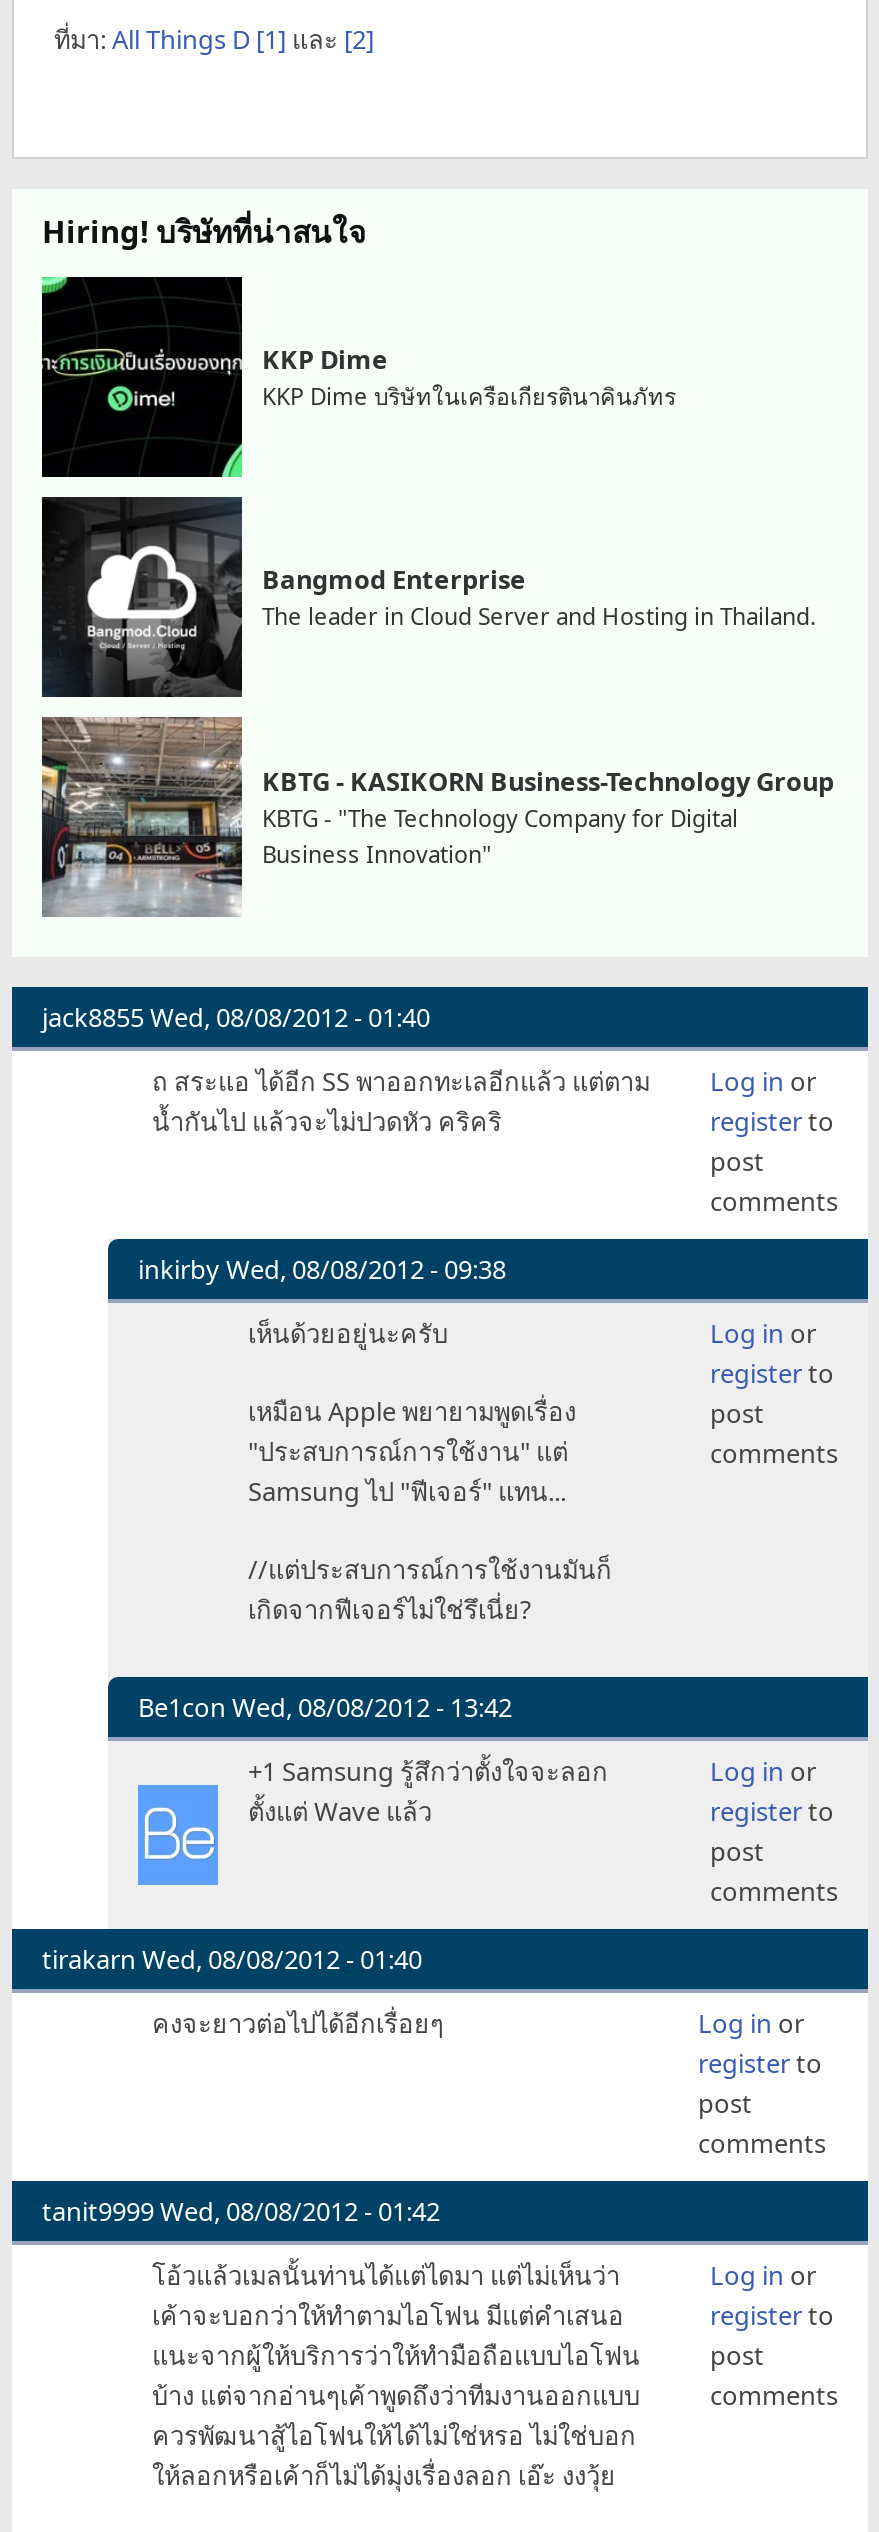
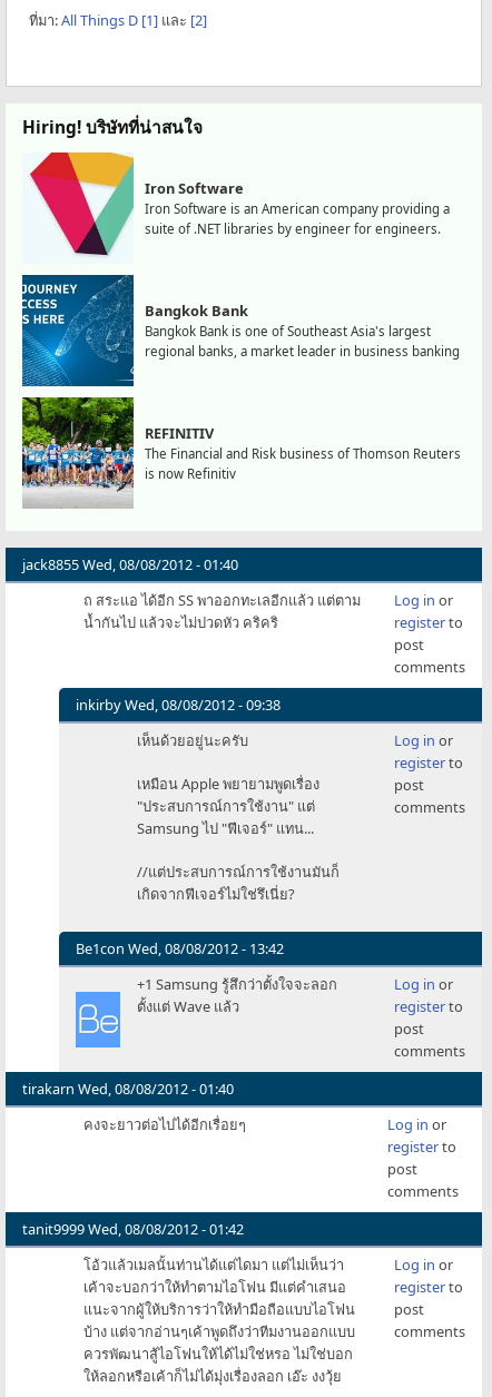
[40,275,676,479] [image] | KKP Dime | KKP Dime บริษัทในเครือเกียรตินาคินภัทร -> [22,151,450,264] [image] | Iron Software | Iron Software is an American company providing a | suite of .NET libraries by engineer for engineers.
[40,495,816,699] [image] | Bangmod Enterprise | The leader in Cloud Server and Hosting in Thailand. -> [21,275,460,387] [image] | Bangkok Bank | Bangkok Bank is one of Southeast Asia's largest | regional banks, a market leader in business banking
[40,717,834,917] [image] | KBTG - KASIKORN Business-Technology Group | KBTG - "The Technology Company for Digital | Business Innovation" -> [21,396,461,506] [image] | REFINITIV | The Financial and Risk business of Thomson Reuters | is now Refinitiv

